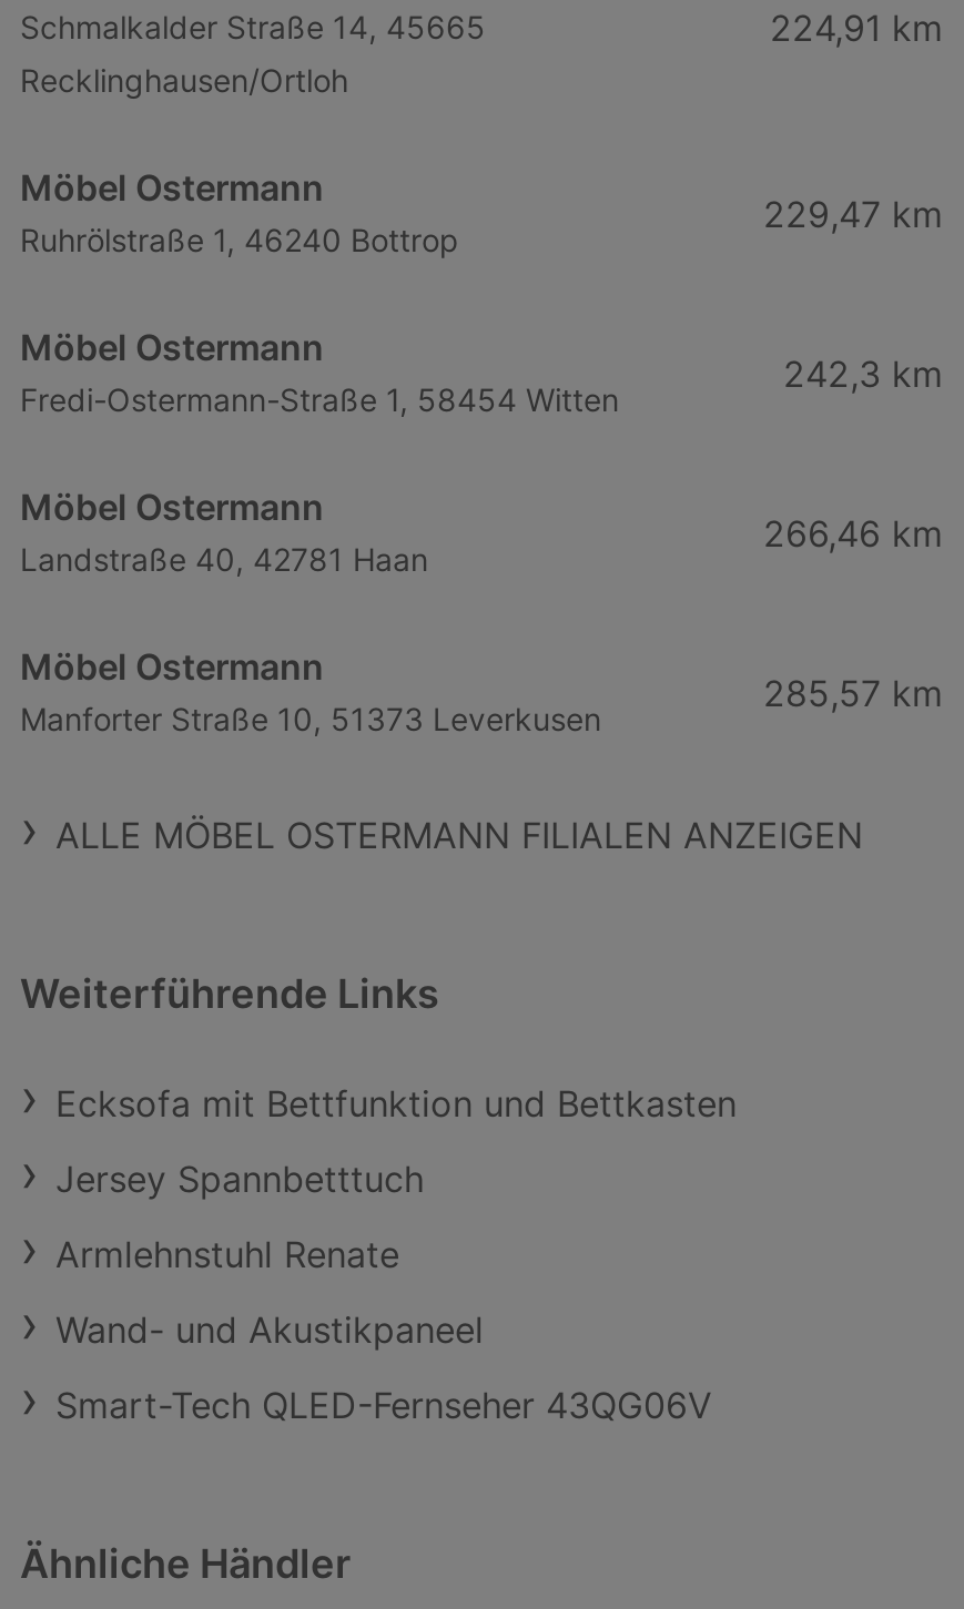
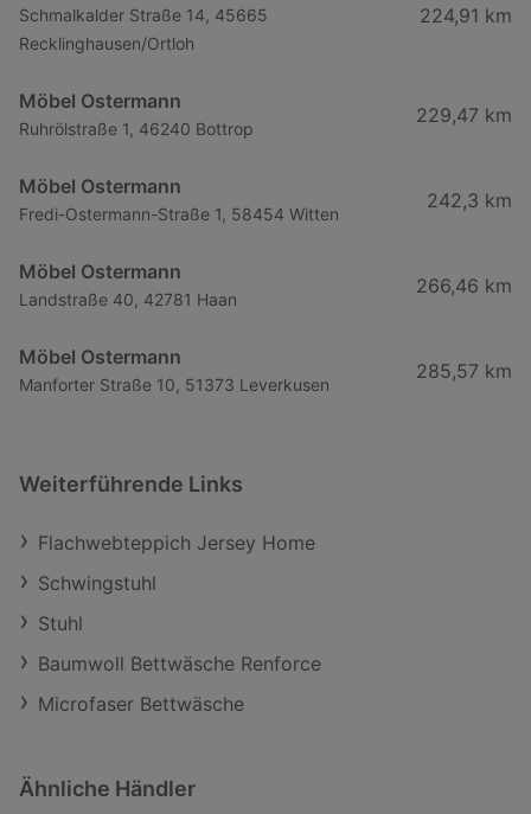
[55,813,863,857] ALLE MÖBEL OSTERMANN FILIALEN ANZEIGEN -> none
[55,1081,737,1126] Ecksofa mit Bettfunktion und Bettkasten -> [38,530,315,554] Flachwebteppich Jersey Home
[55,1157,424,1201] Jersey Spannbetttuch -> [38,571,156,594] Schwingstuhl
[55,1232,399,1276] Armlehnstuhl Renate -> [38,611,83,634] Stuhl
[55,1307,484,1352] Wand- und Akustikpaneel -> [38,651,321,675] Baumwoll Bettwäsche Renforce
[55,1383,714,1427] Smart-Tech QLED-Fernseher 43QG06V -> [38,691,244,715] Microfaser Bettwäsche

